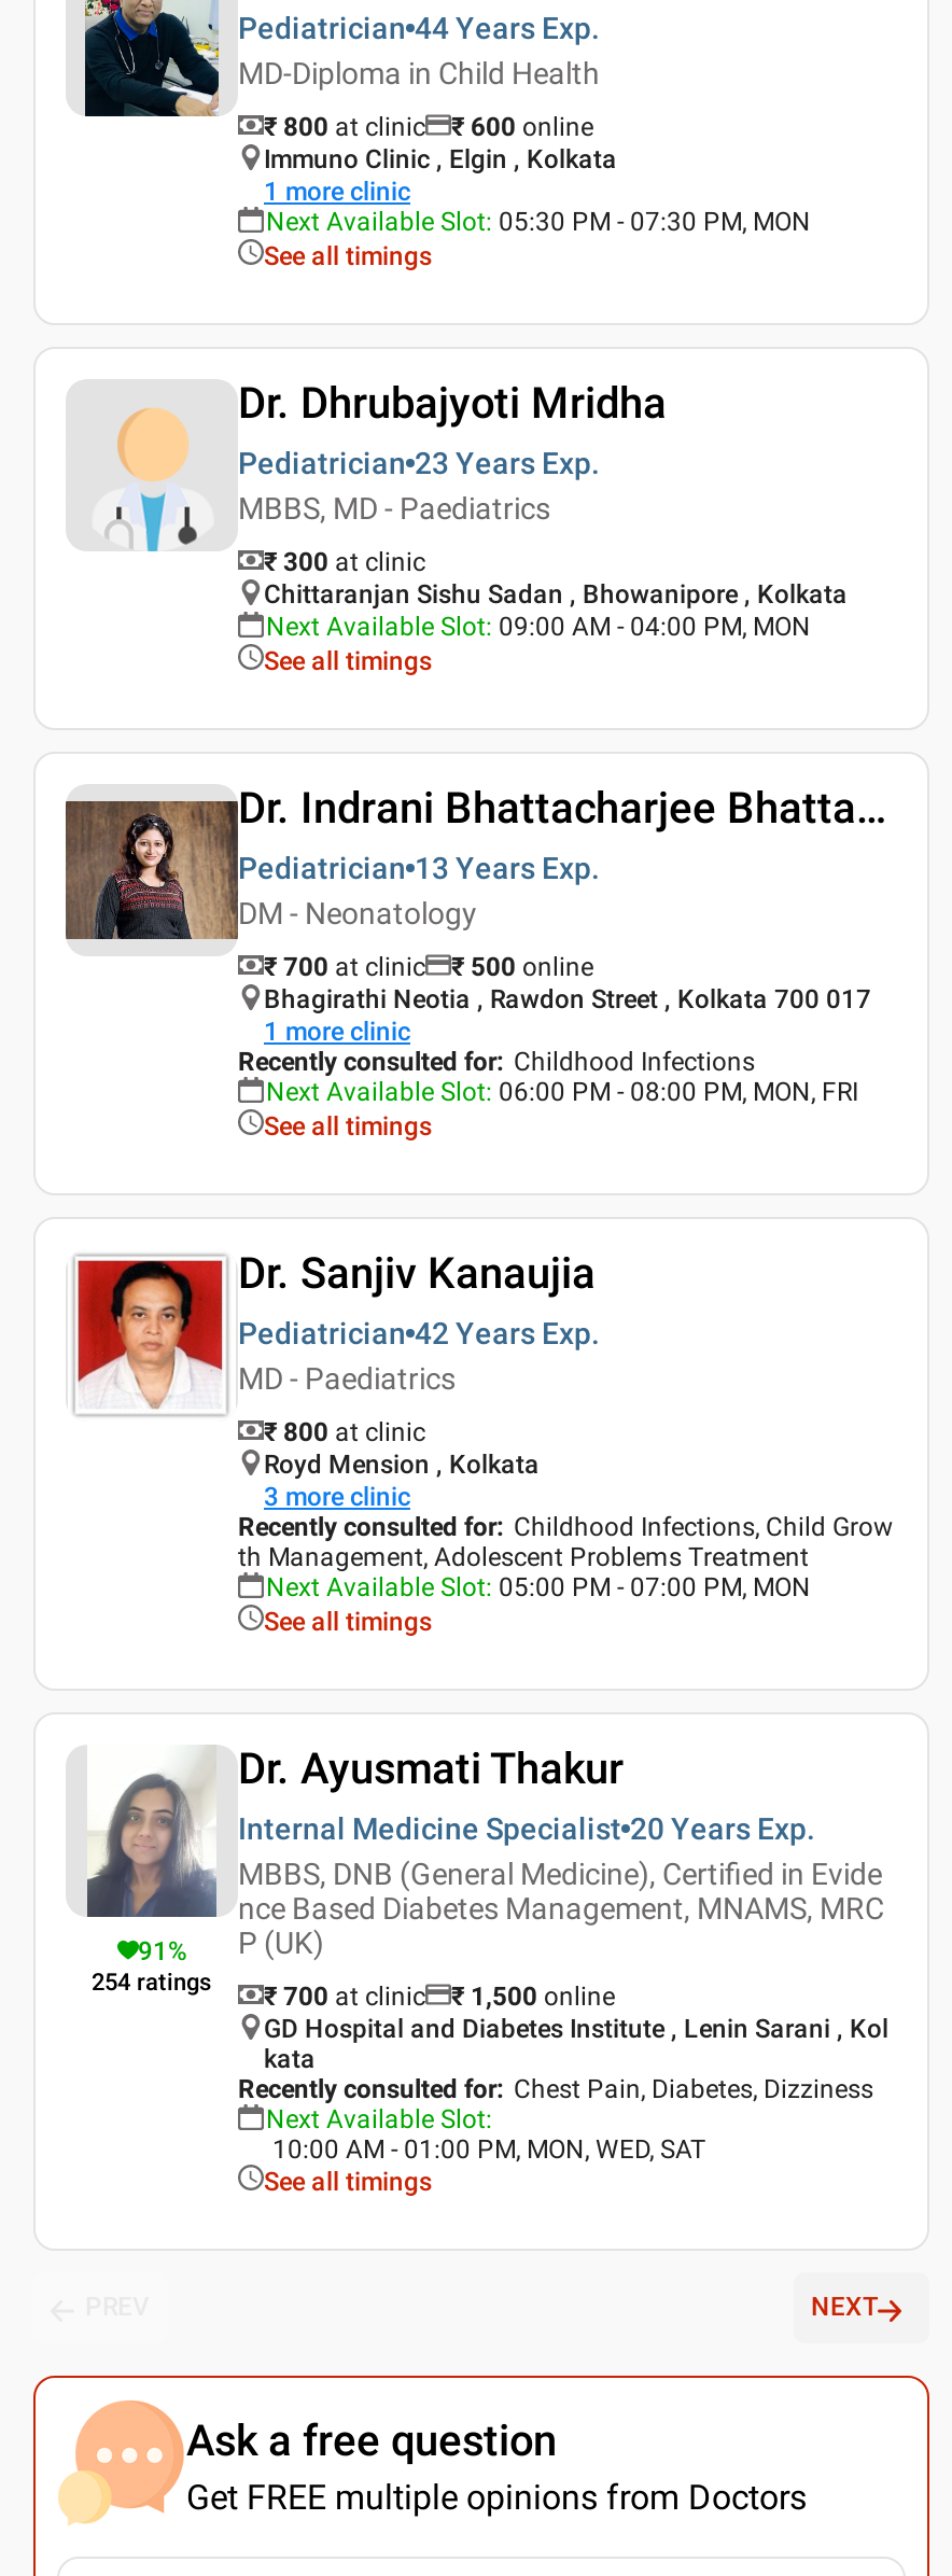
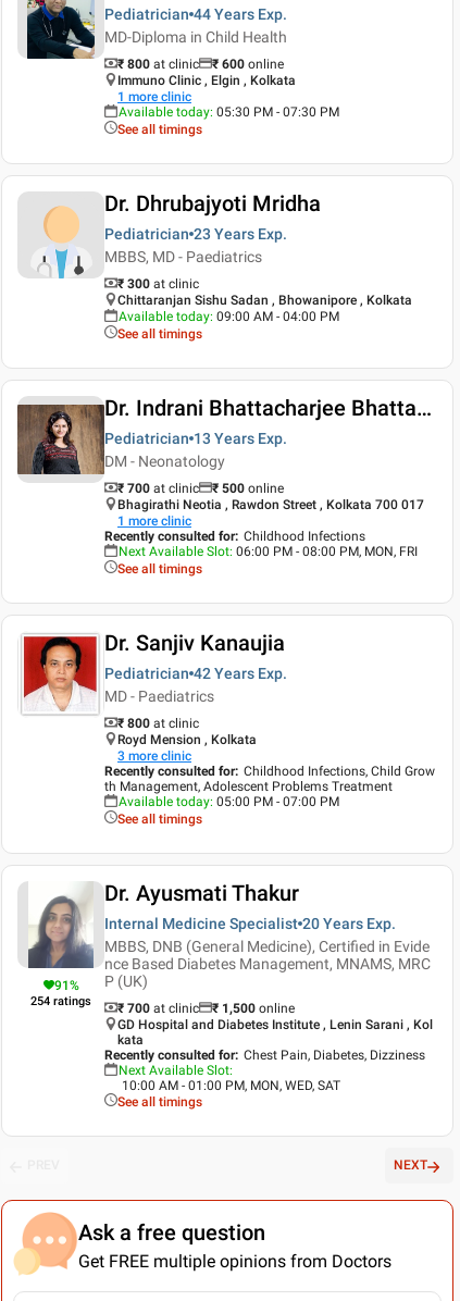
[266,206,811,236] Next Available Slot: 05:30 PM - 07:30 PM, MON -> [119,104,339,119] Available today: 05:30 PM - 07:30 PM
[266,611,811,641] Next Available Slot: 09:00 AM - 04:00 PM, MON -> [119,308,339,324] Available today: 09:00 AM - 04:00 PM
[266,1571,811,1601] Next Available Slot: 05:00 PM - 07:00 PM, MON -> [119,794,339,809] Available today: 05:00 PM - 07:00 PM

